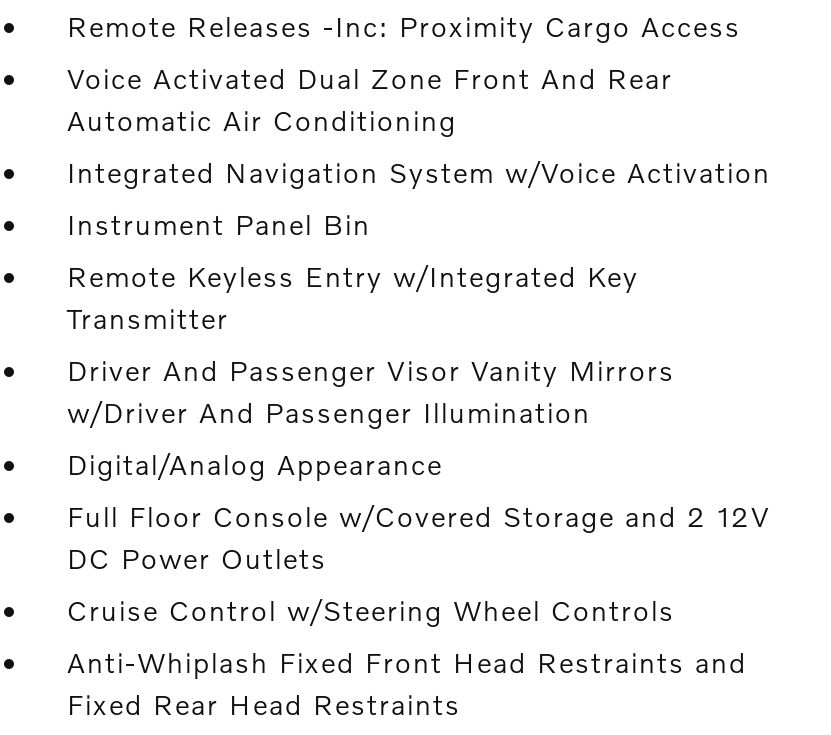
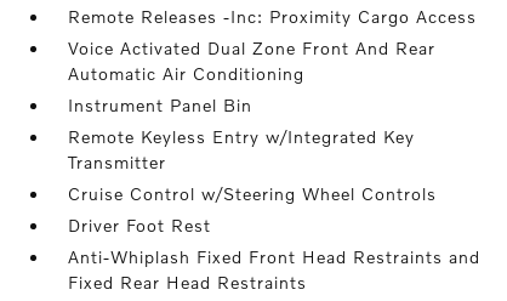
[67,155,771,189] Integrated Navigation System w/Voice Activation -> none
[67,353,771,575] Driver And Passenger Visor Vanity Mirrors | w/Driver And Passenger Illumination | Digital/Analog Appearance | Full Floor Console w/Covered Storage and 2 12V | DC Power Outlets -> none
moved [67,593,675,627] -> [69,183,437,204]: Cruise Control w/Steering Wheel Controls
none -> [69,215,212,235] Driver Foot Rest

